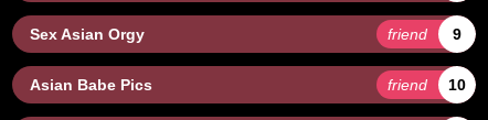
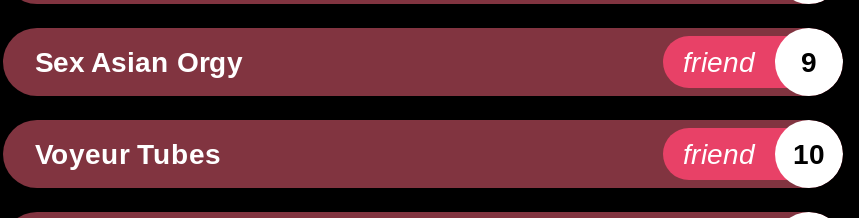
[30,76,152,94] Asian Babe Pics -> [35,138,221,170] Voyeur Tubes

